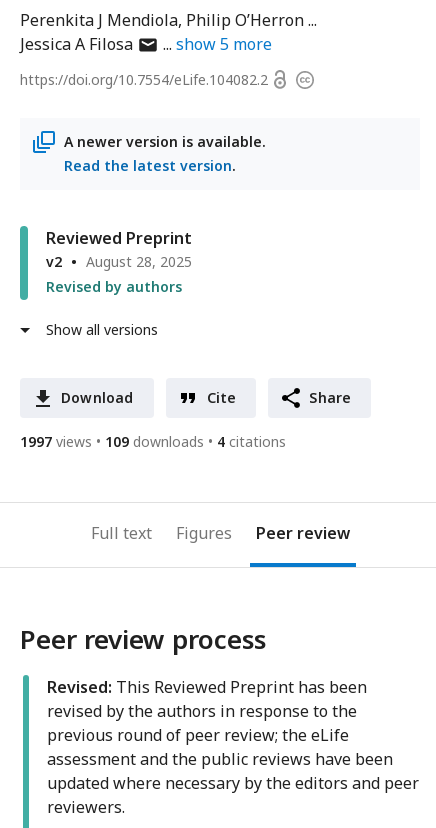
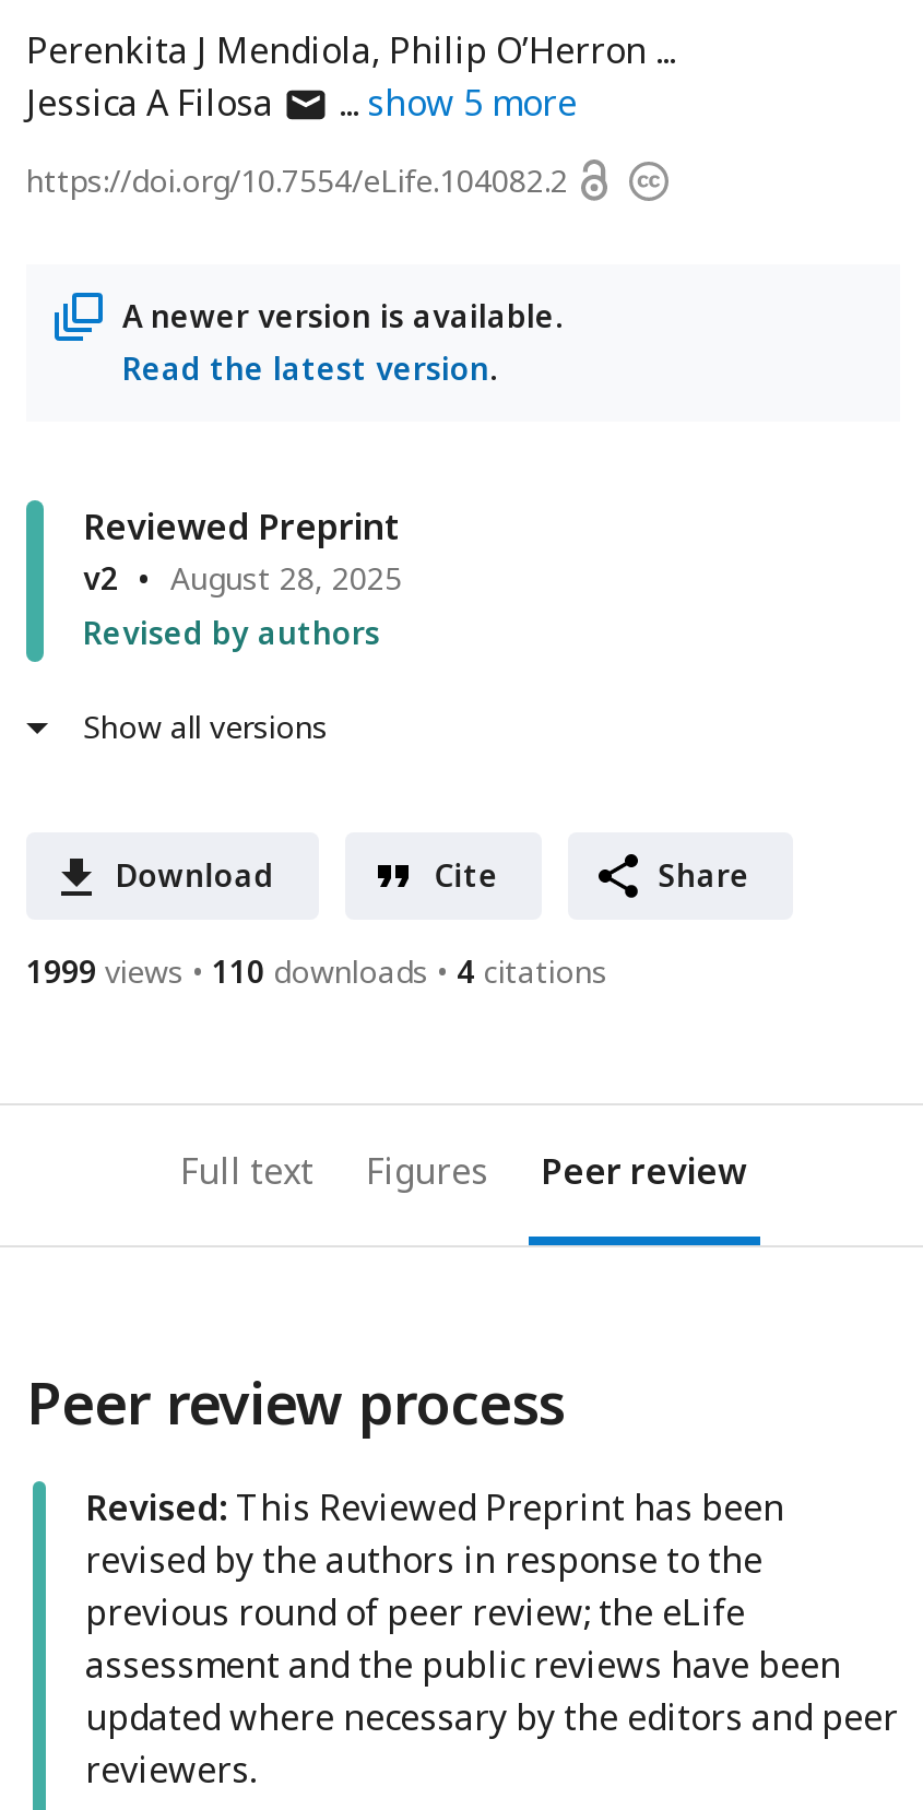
[20,432,92,451] 1997 views -> [26,951,184,992] 1999 views
[105,432,204,451] 109 downloads -> [212,951,428,992] 110 downloads

